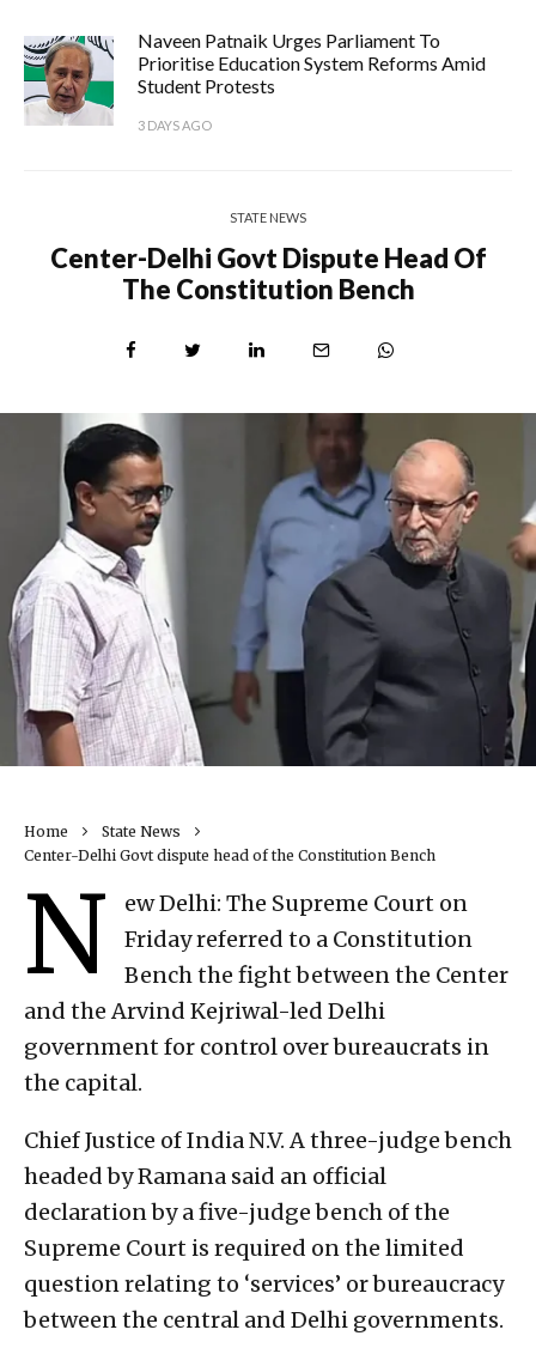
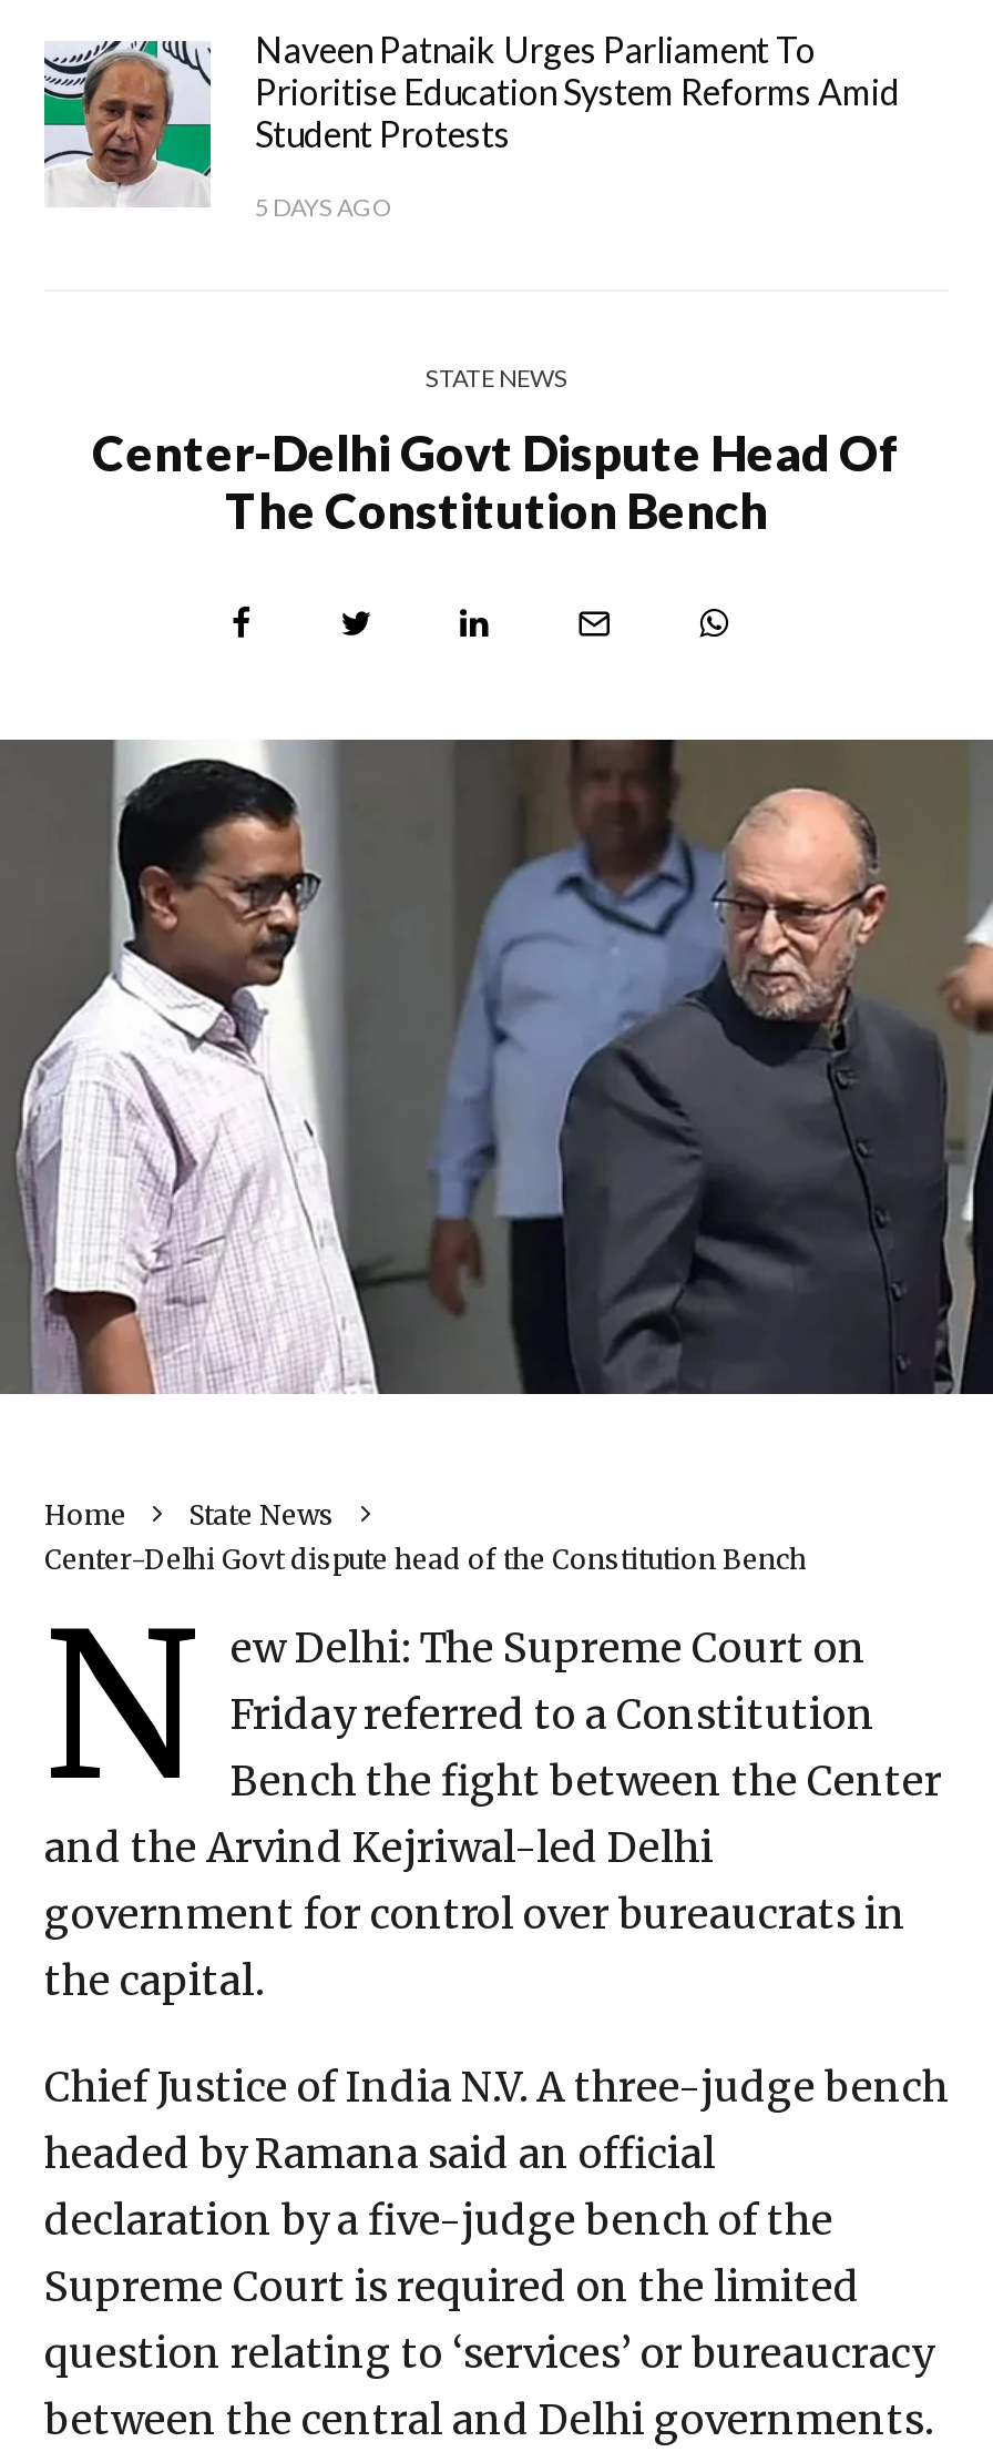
[138,117,212,133] 3 DAYS AGO -> [255,191,392,220] 5 DAYS AGO

